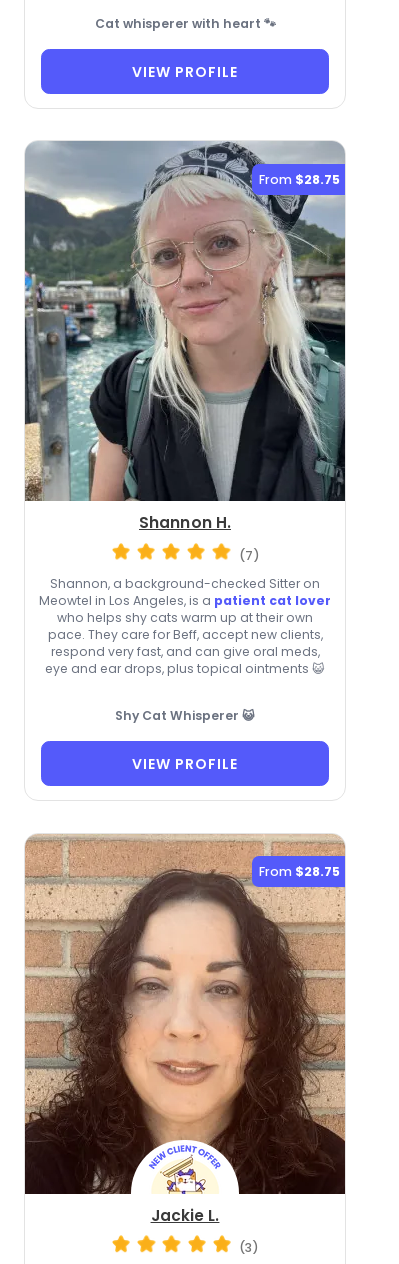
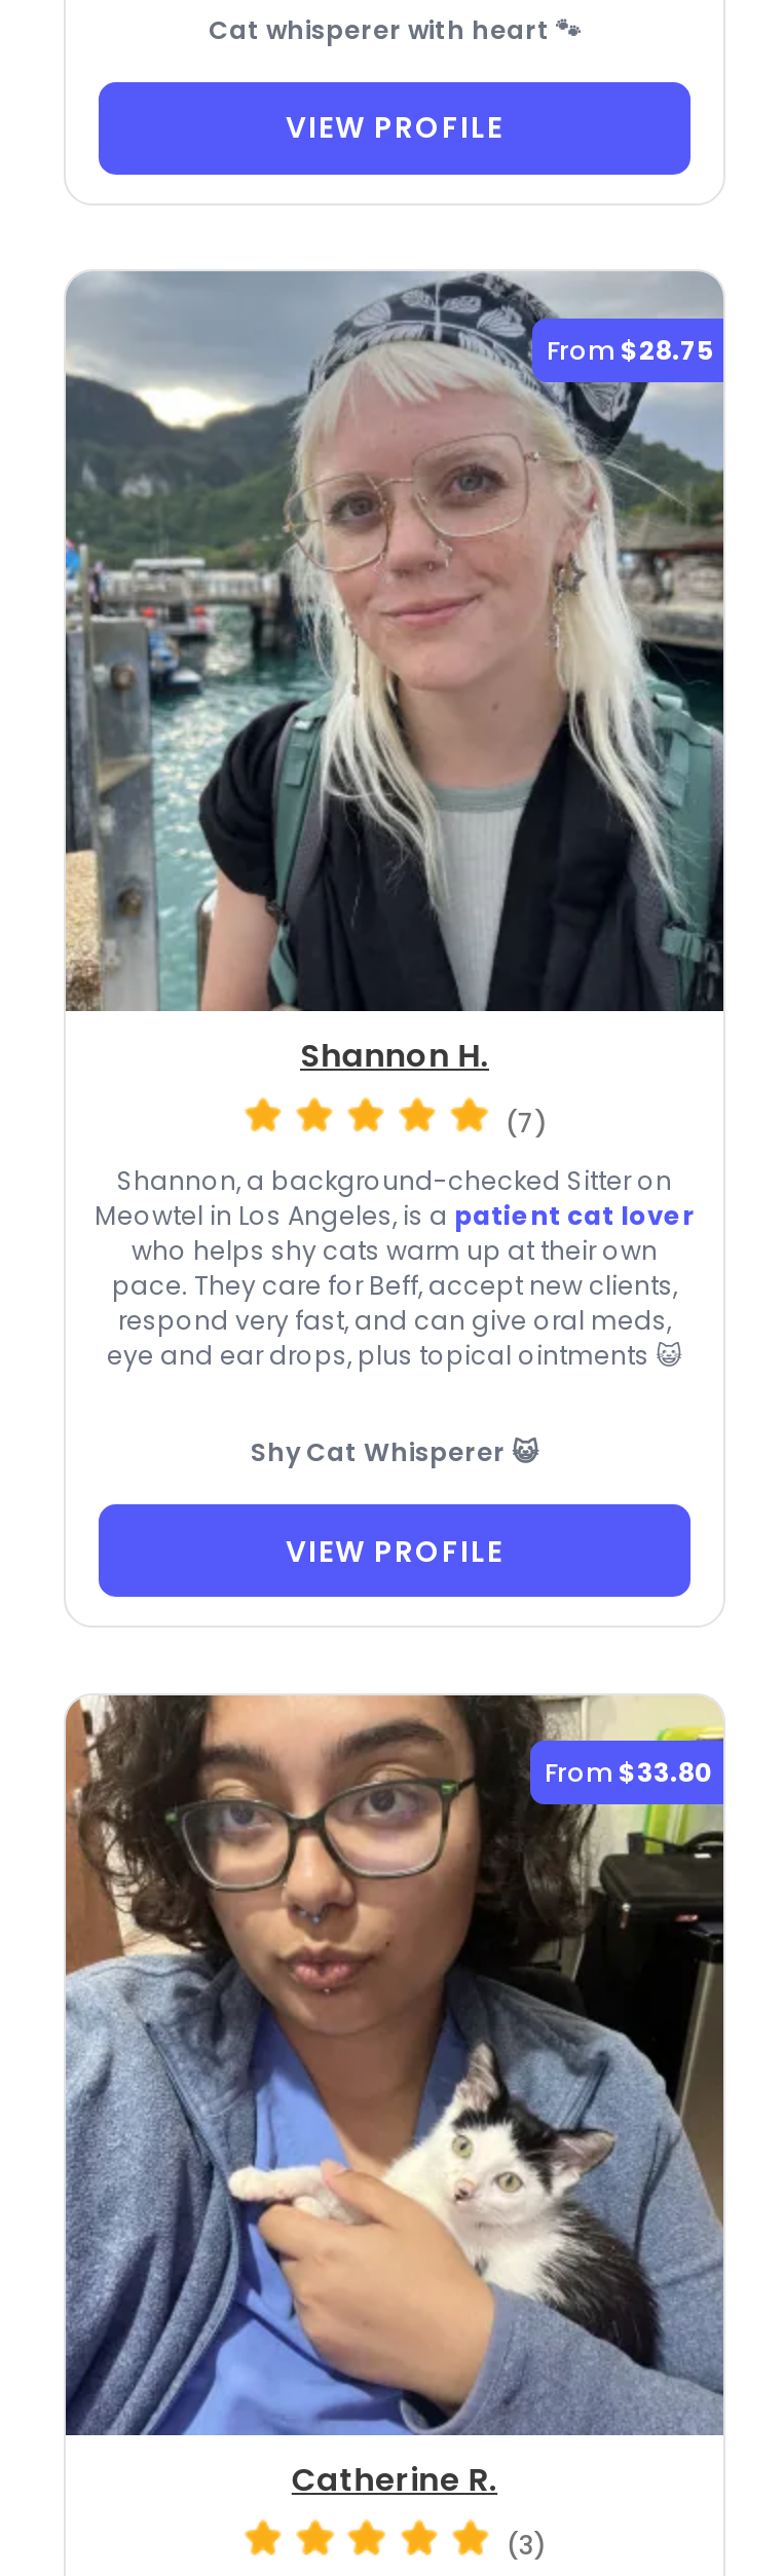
[24,834,346,1195] [image] | From $28.75 -> [64,1693,725,2437] [image] | From $33.80
[150,1204,219,1225] Jackie L. -> [292,2457,498,2500] Catherine R.

